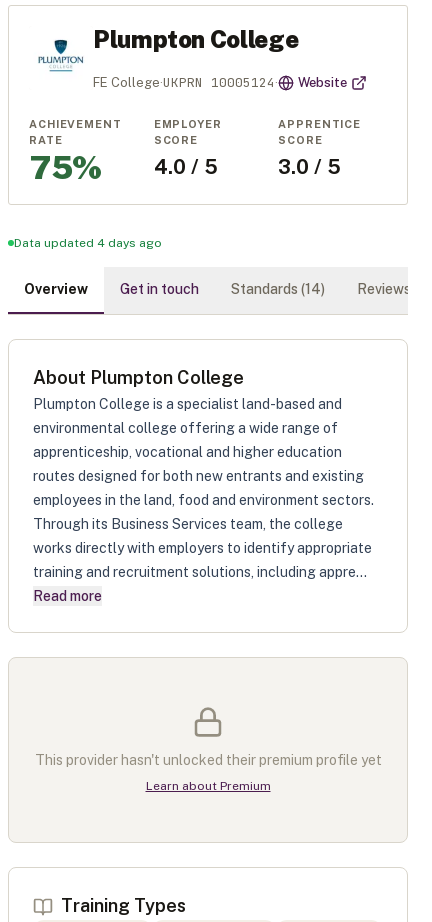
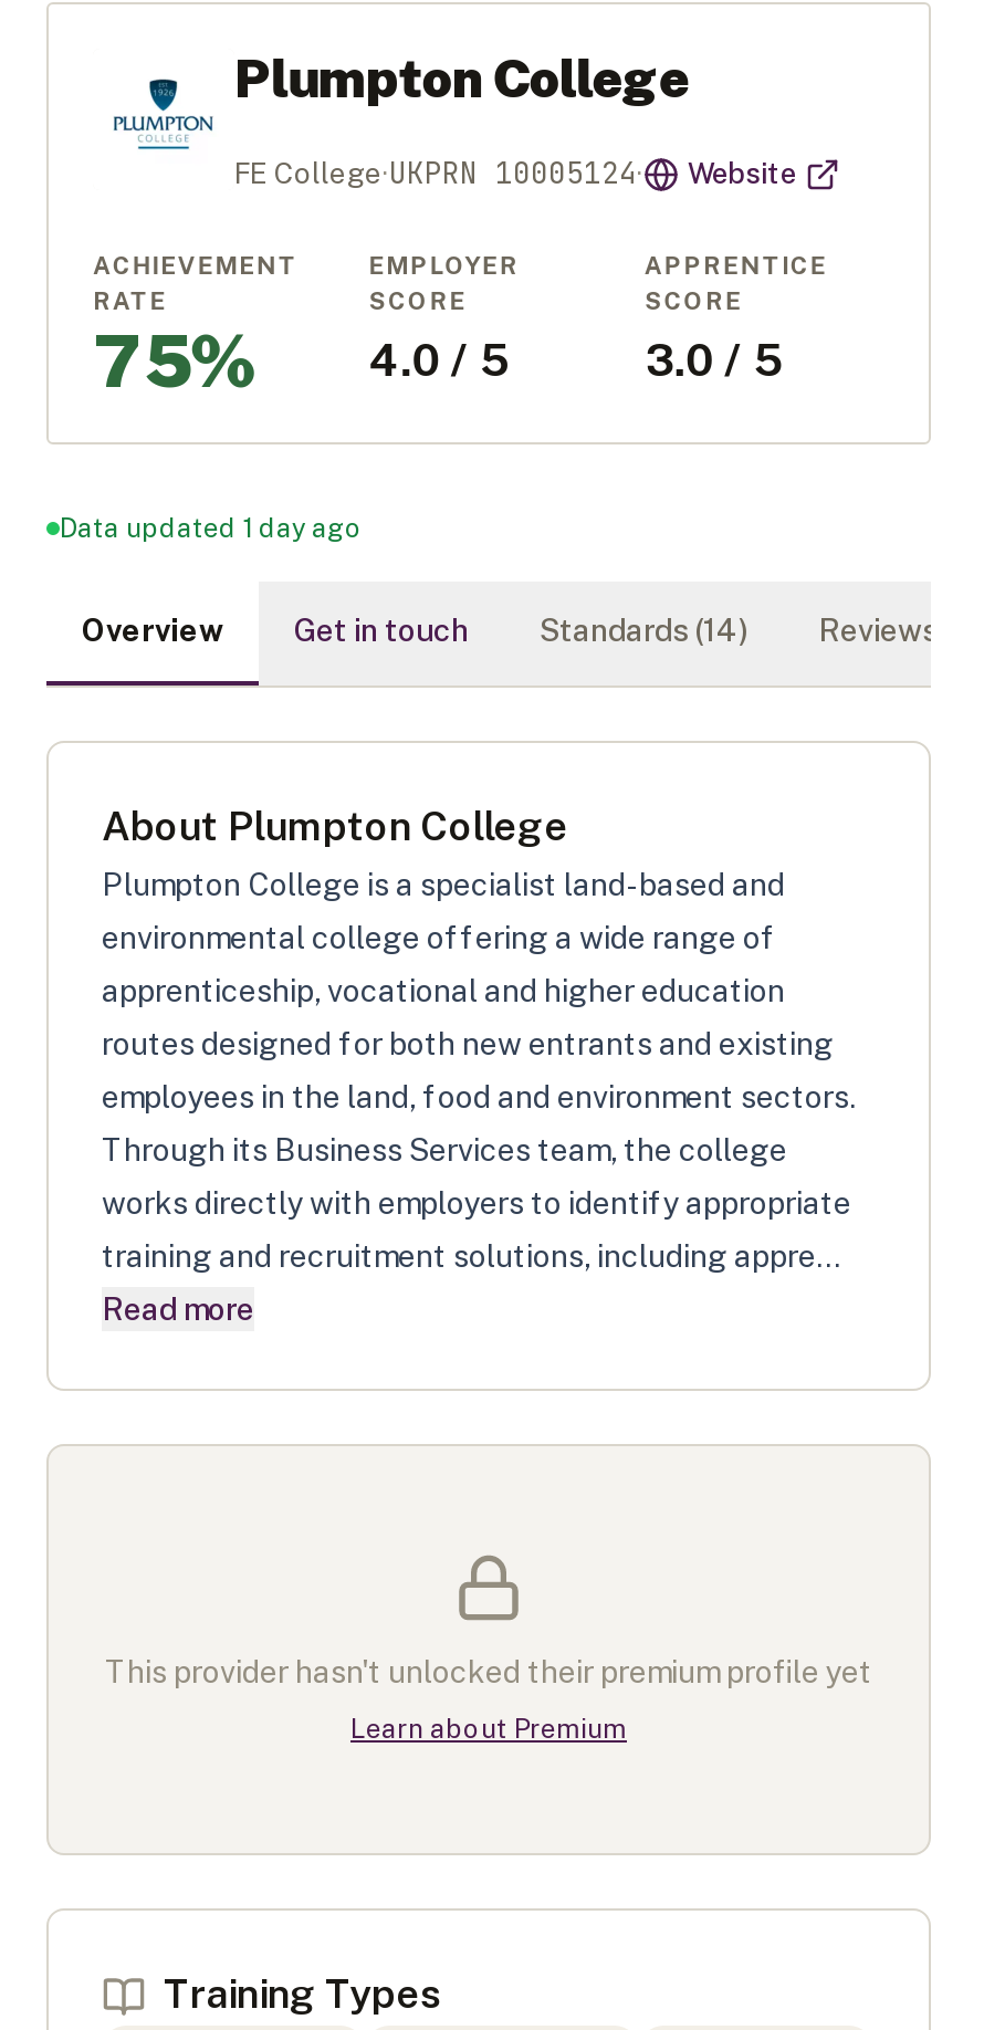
[14,236,162,250] Data updated 4 days ago -> [60,513,363,544] Data updated 1 day ago

